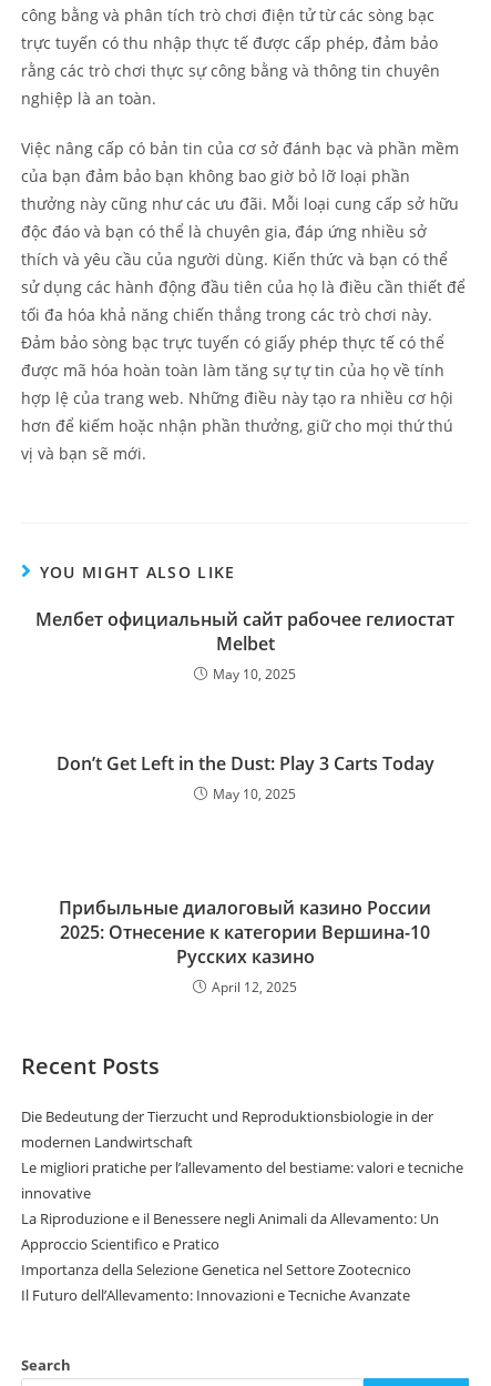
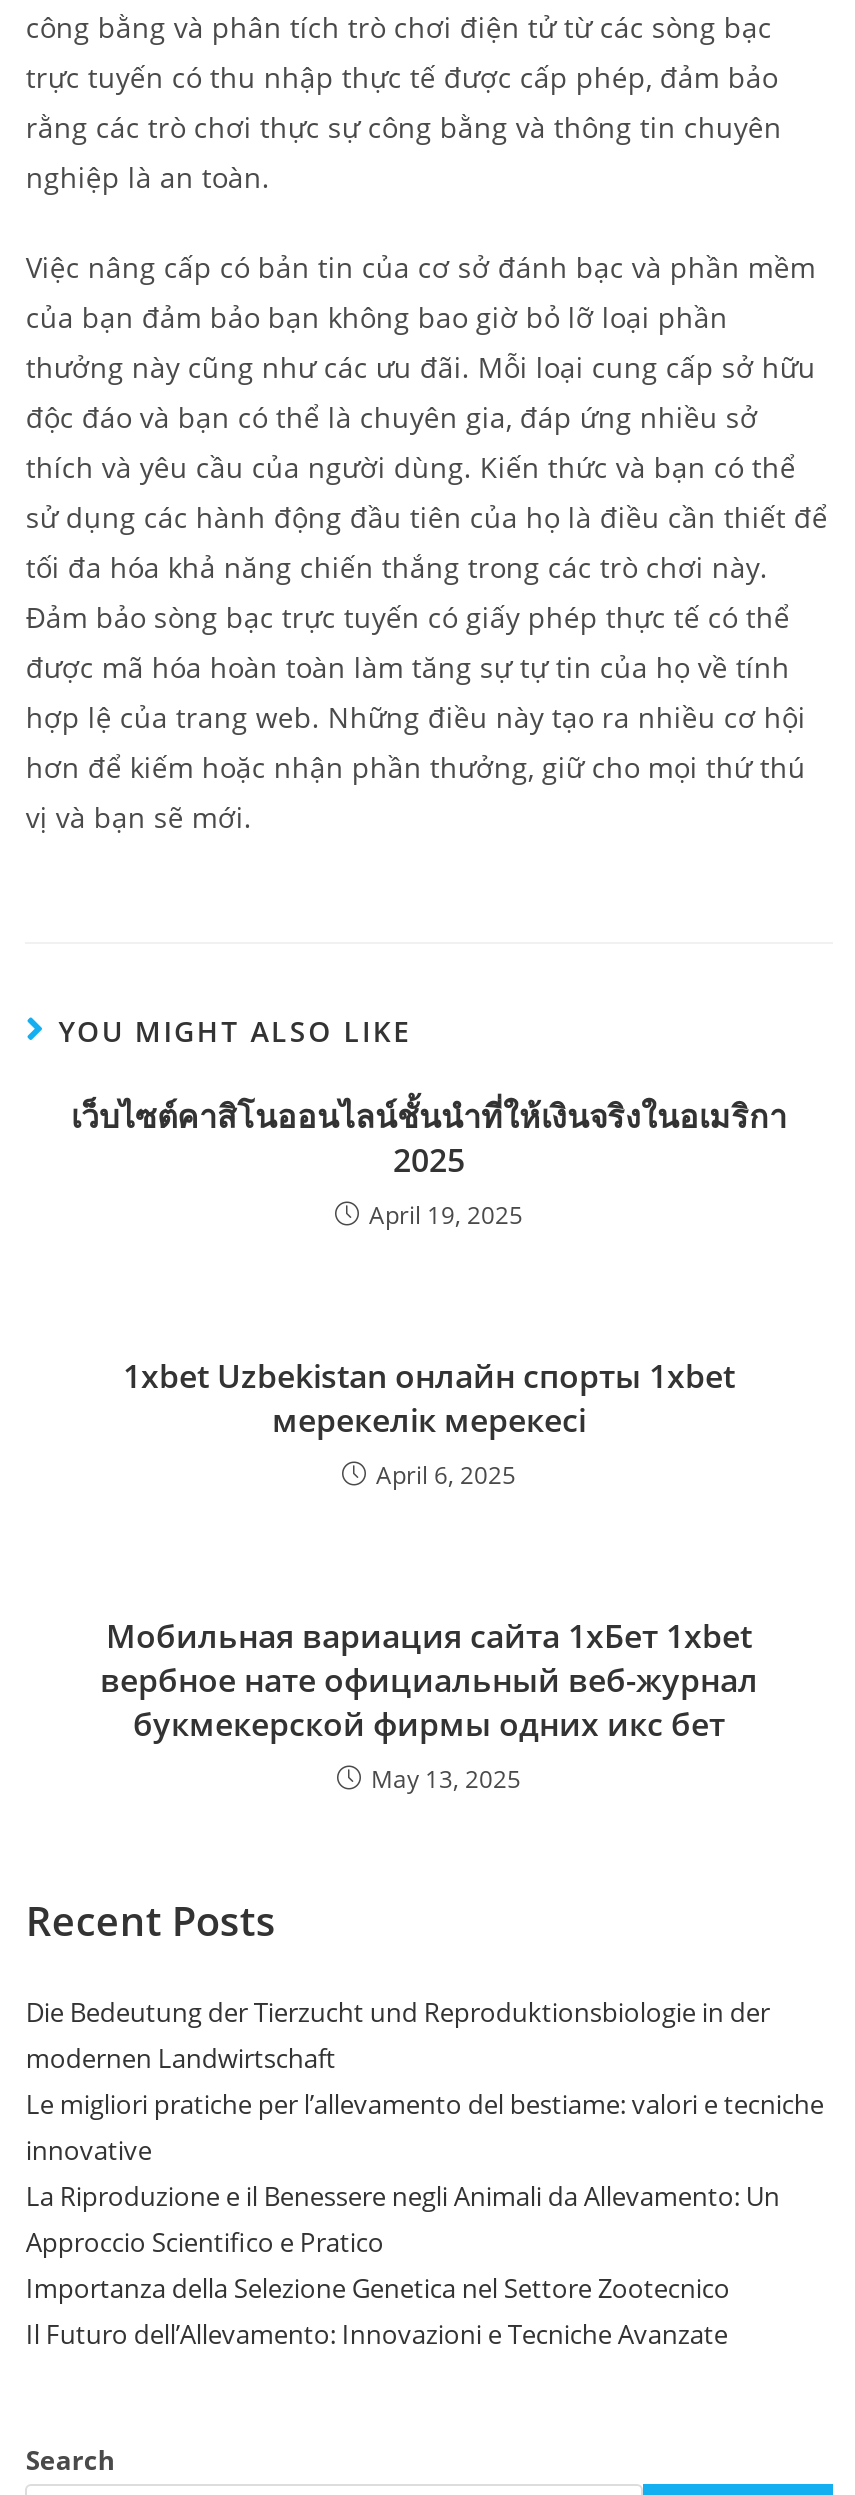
[35,607,454,683] Мелбет официальный сайт рабочее гелиостат | Melbet | May 10, 2025 -> [71,1094,787,1232] เว็บไซต์คาสิโนออนไลน์ชั้นนำที่ให้เงินจริงในอเมริกา | 2025 | April 19, 2025
[56,751,434,803] Don’t Get Left in the Dust: Play 3 Carts Today | May 10, 2025 -> [123,1354,735,1492] 1xbet Uzbekistan онлайн спорты 1xbet | мерекелік мерекесі | April 6, 2025
[59,895,431,996] Прибыльные диалоговый казино России | 2025: Отнесение к категории Вершина-10 | Русских казино | April 12, 2025 -> [100,1614,758,1796] Мобильная вариация сайта 1хБет 1xbet | вербное нате официальный веб-журнал | букмекерской фирмы одних икс бет | May 13, 2025

